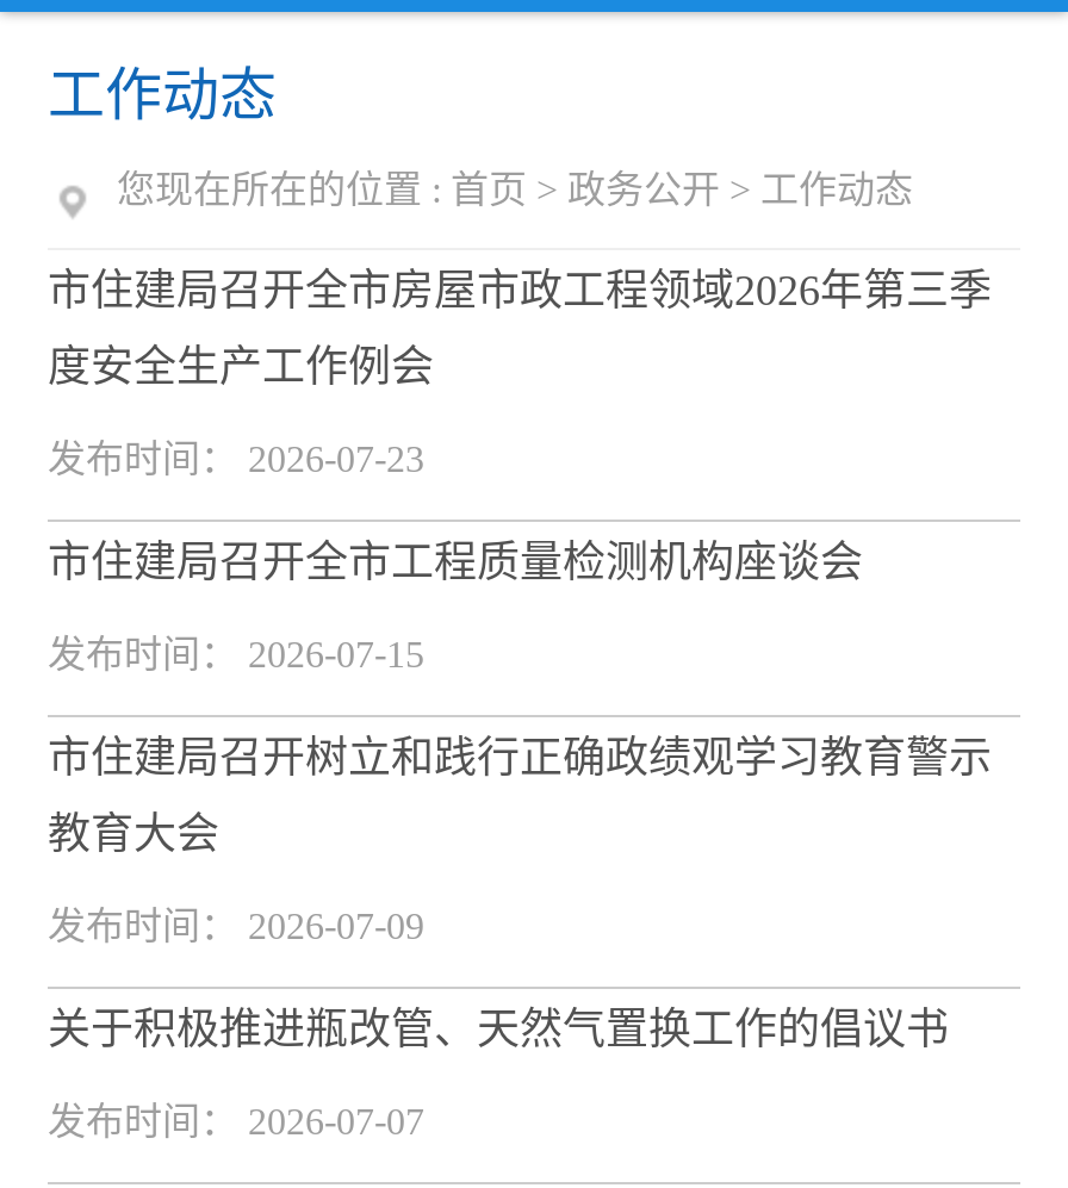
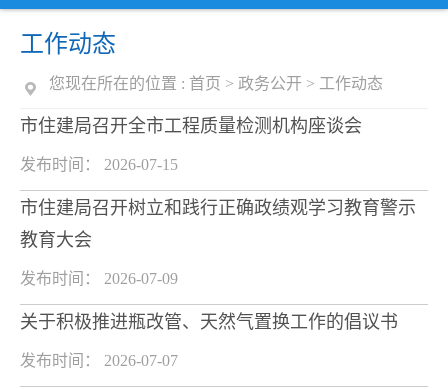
[48,267,992,479] 市住建局召开全市房屋市政工程领域2026年第三季 | 度安全生产工作例会 | 发布时间： 2026-07-23 -> none

